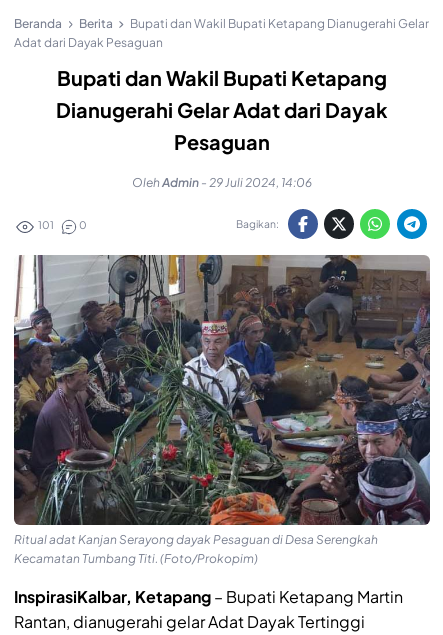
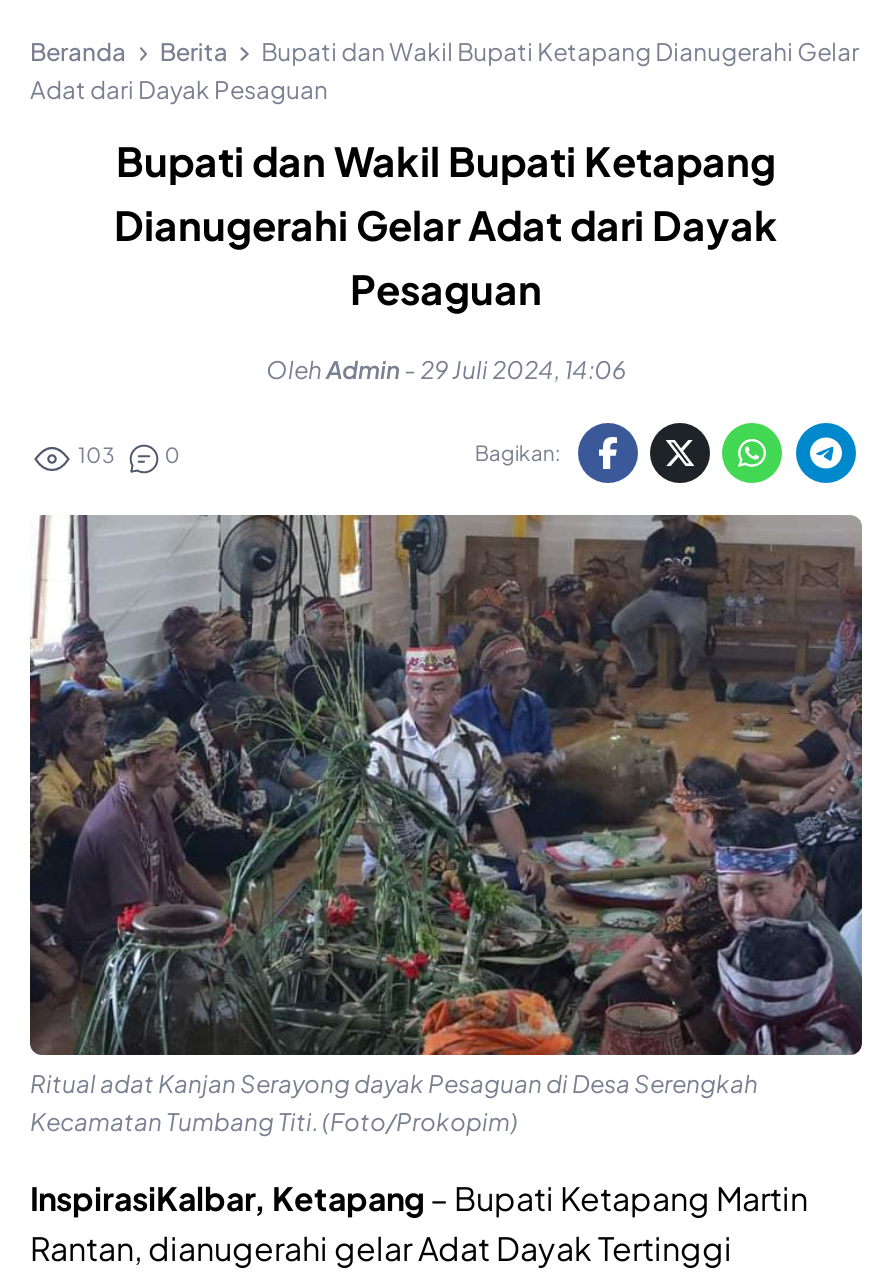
[36,218,56,231] 101 -> [74,442,118,468] 103

